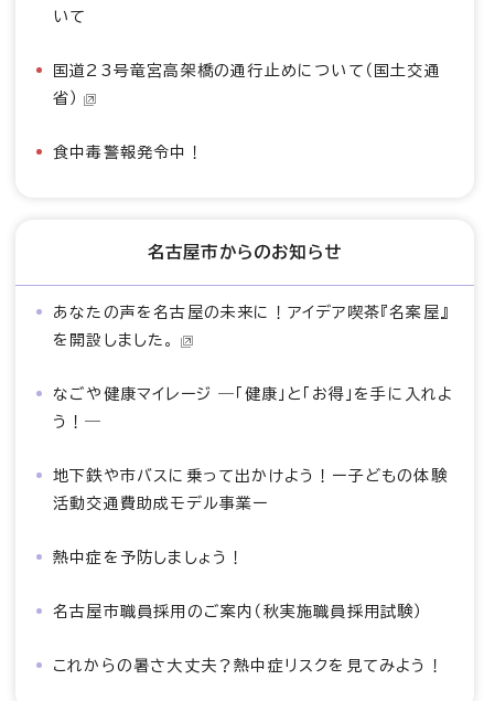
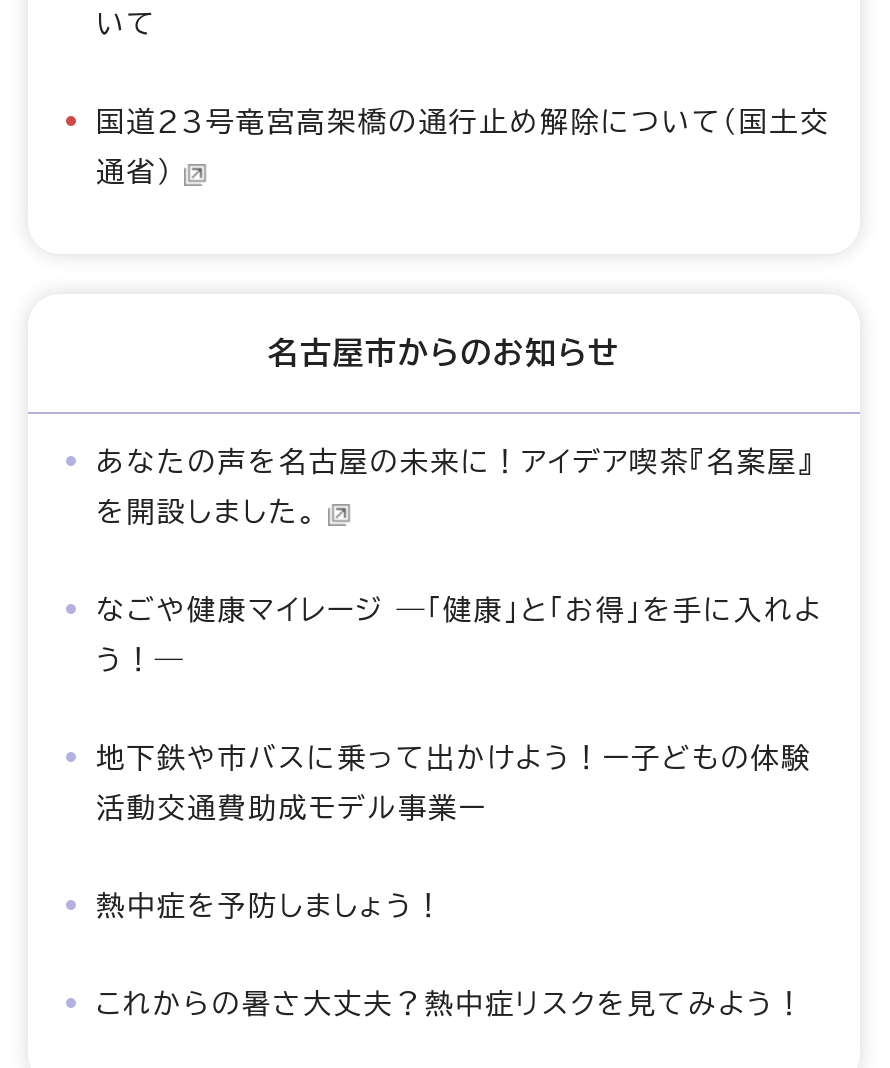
[53,63,441,160] 国道23号竜宮高架橋の通行止めについて（国土交通 | 省） | 食中毒警報発令中！ -> [96,108,830,186] 国道23号竜宮高架橋の通行止め解除について（国土交 | 通省）
[53,604,423,619] 名古屋市職員採用のご案内（秋実施職員採用試験） -> none

